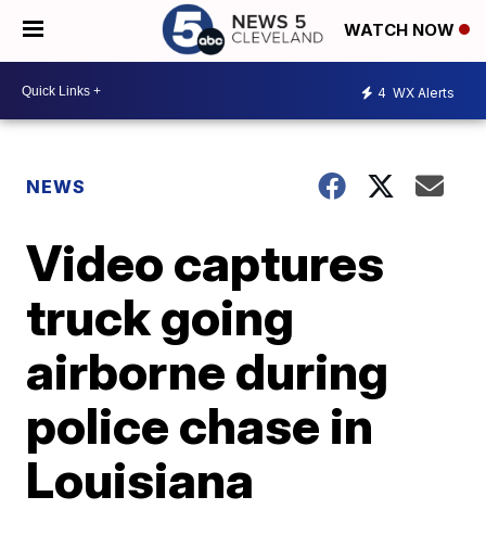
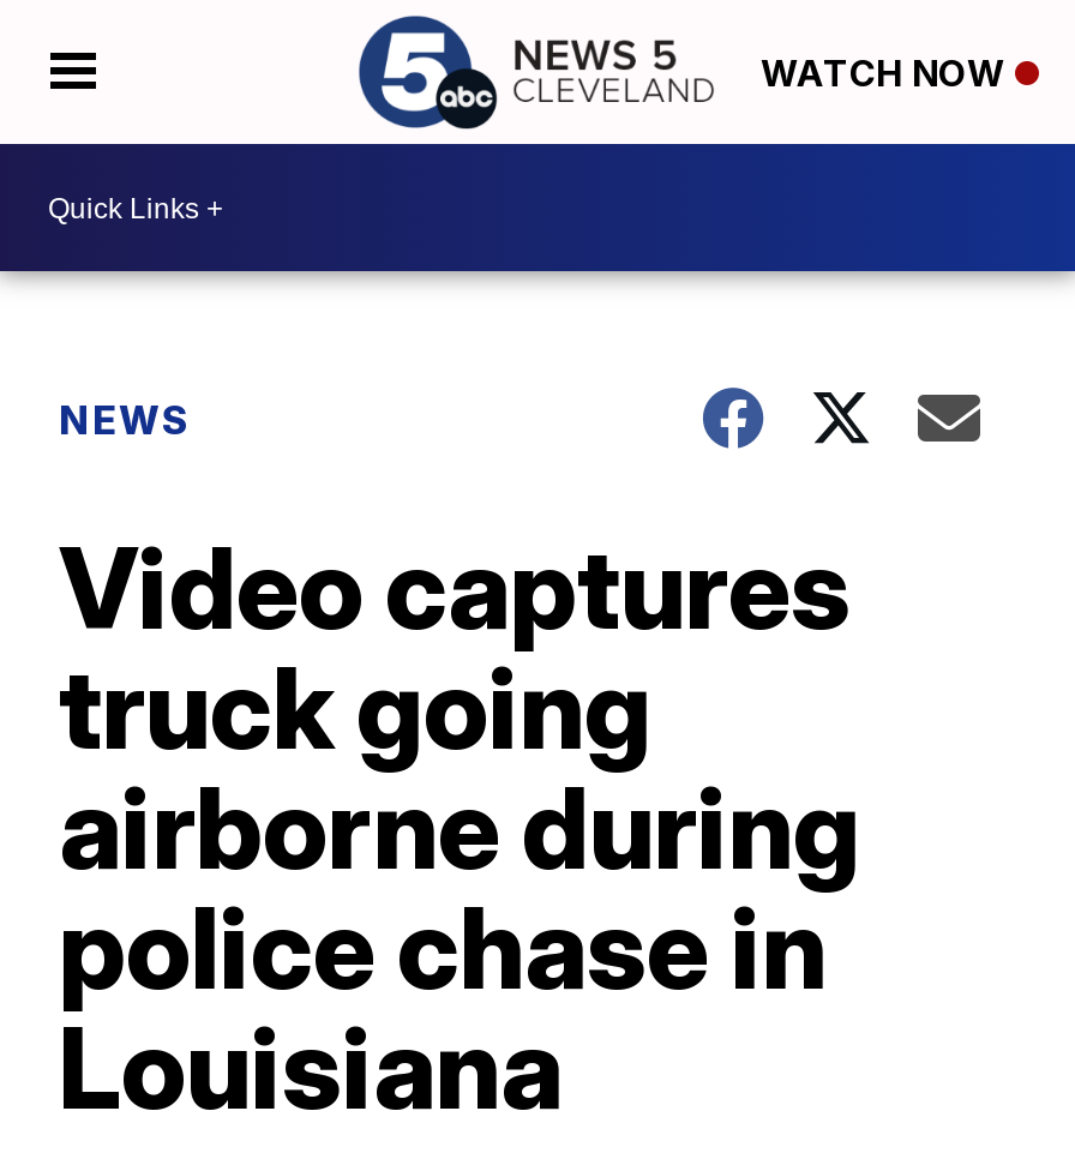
[378,84,455,100] 4 WX Alerts -> none

